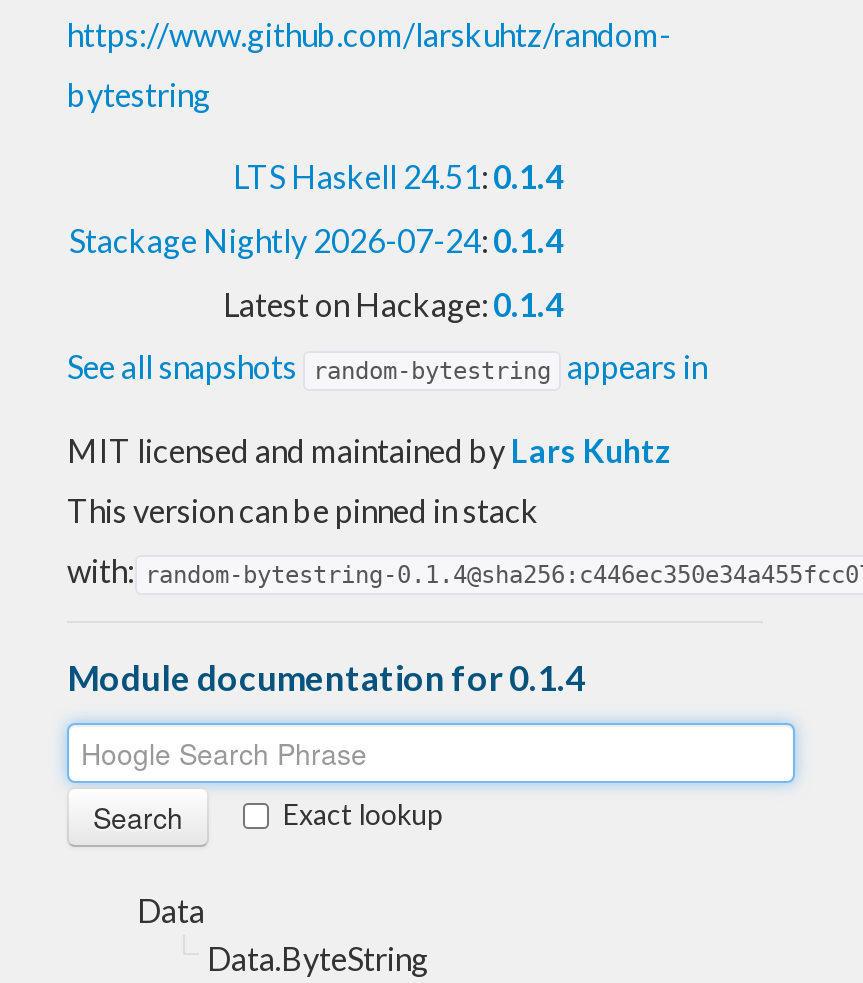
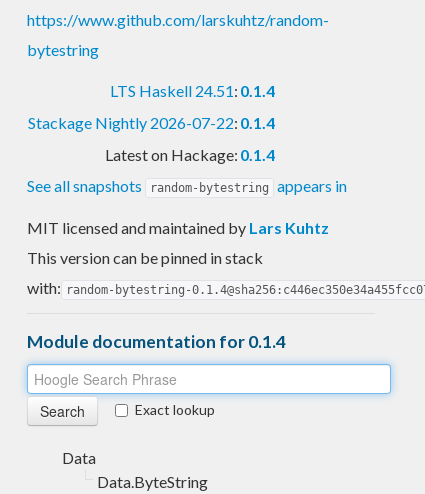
[69,221,563,259] Stackage Nightly 2026-07-24: 0.1.4 -> [28,113,275,132] Stackage Nightly 2026-07-22: 0.1.4

